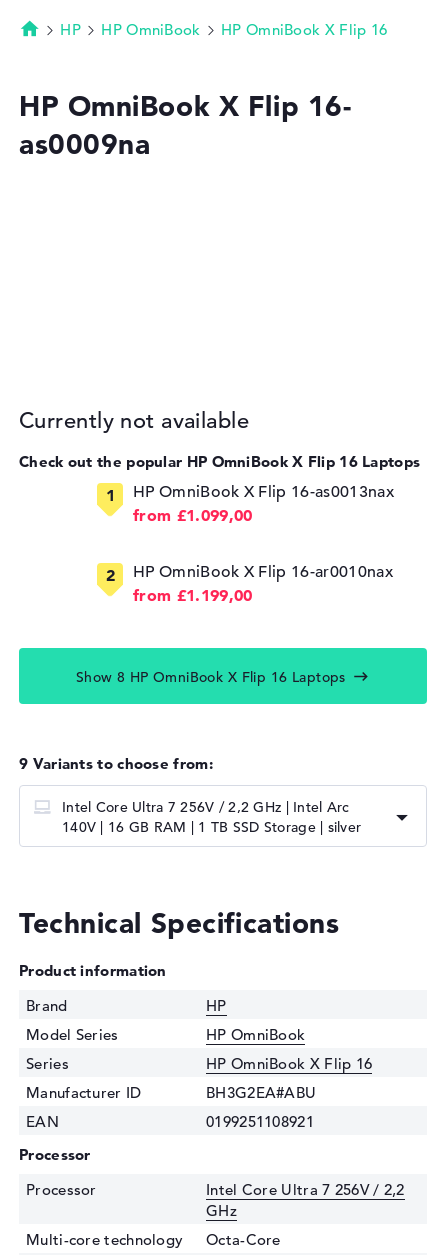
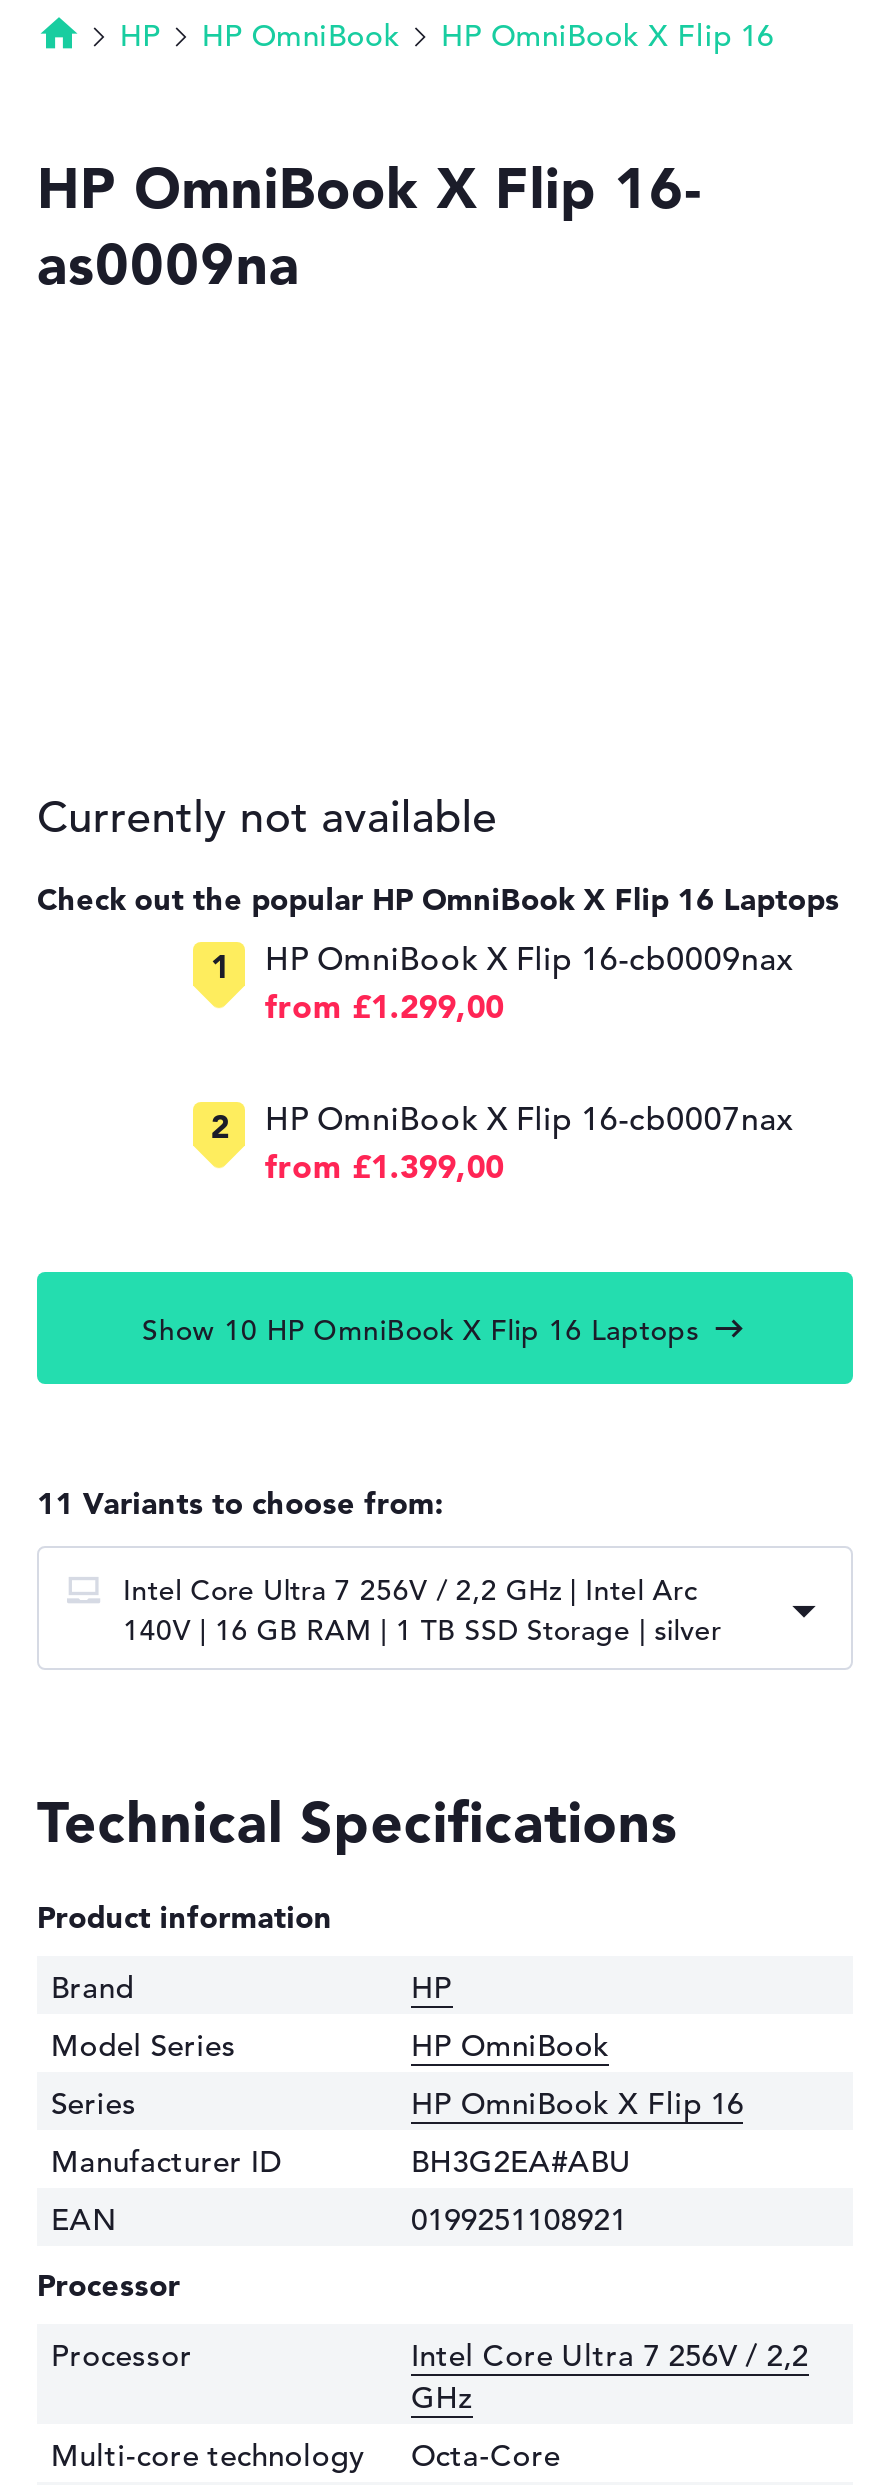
[133,482,394,502] HP OmniBook X Flip 16-as0013nax -> [265,941,793,981] HP OmniBook X Flip 16-cb0009nax
[133,505,252,525] from £1.099,00 -> [265,987,504,1027] from £1.299,00
[133,562,393,582] HP OmniBook X Flip 16-ar0010nax -> [265,1101,793,1141] HP OmniBook X Flip 16-cb0007nax
[133,585,252,605] from £1.199,00 -> [265,1147,504,1187] from £1.399,00
[76,668,346,686] Show 8 HP OmniBook X Flip 16 Laptops -> [142,1313,699,1349] Show 10 HP OmniBook X Flip 16 Laptops
[19,754,213,773] 9 Variants to choose from: -> [37,1485,443,1523] 11 Variants to choose from:

